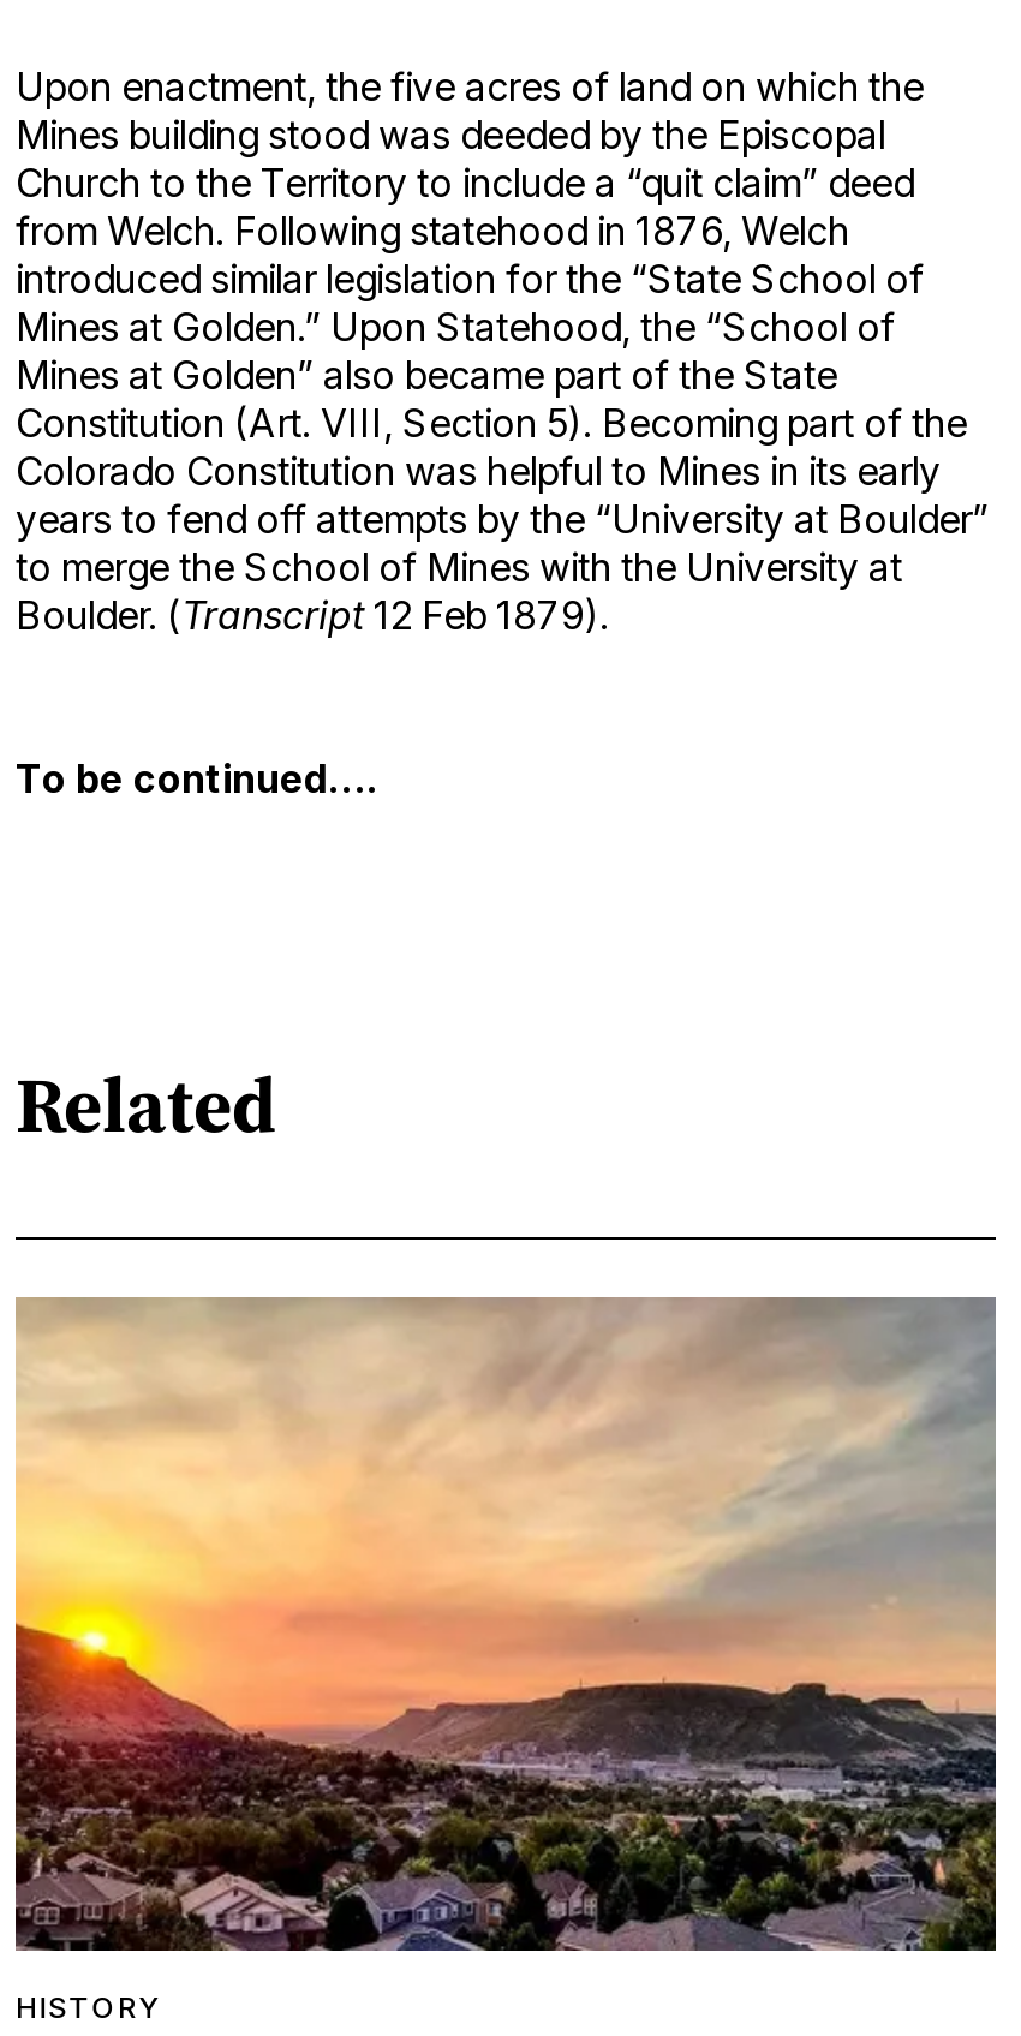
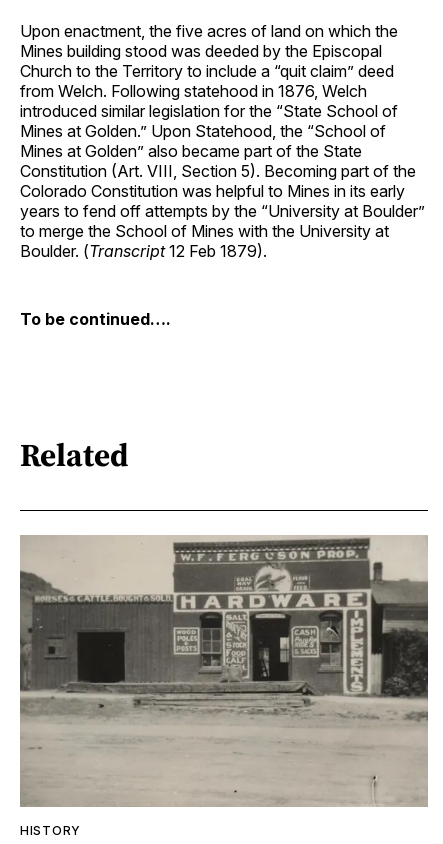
[13,1297,996,1951] [image] -> [19,536,429,807] [image]

